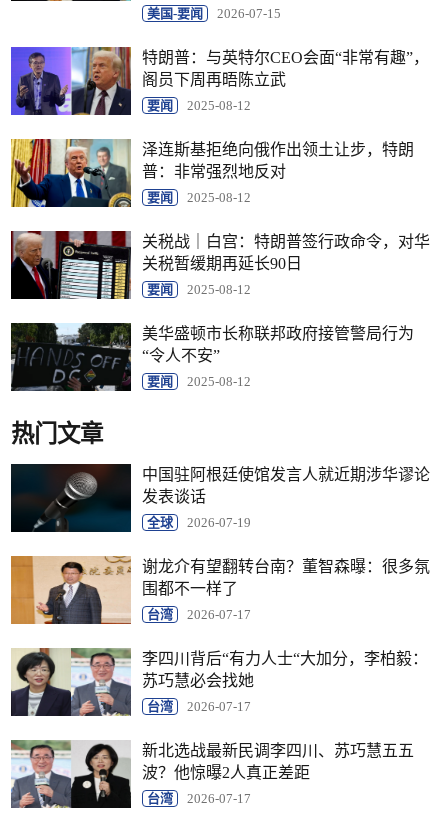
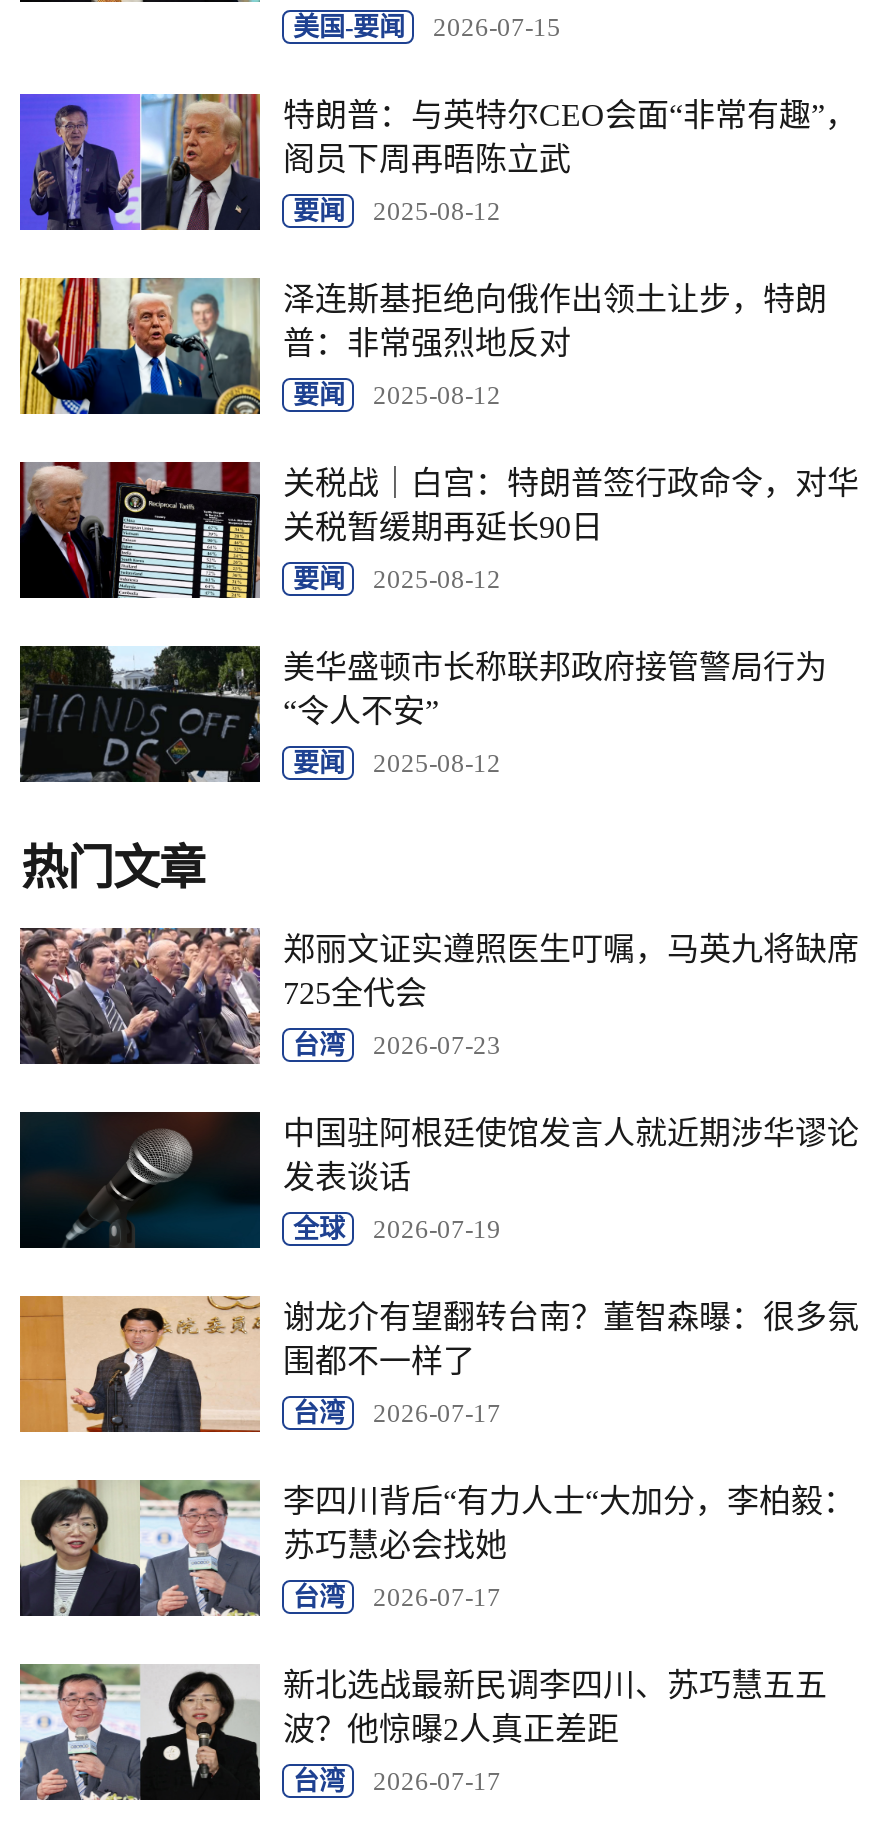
none -> [18,926,859,1066] [image] | 郑丽文证实遵照医生叮嘱，马英九将缺席 | 725全代会 | 台湾 | 2026-07-23

